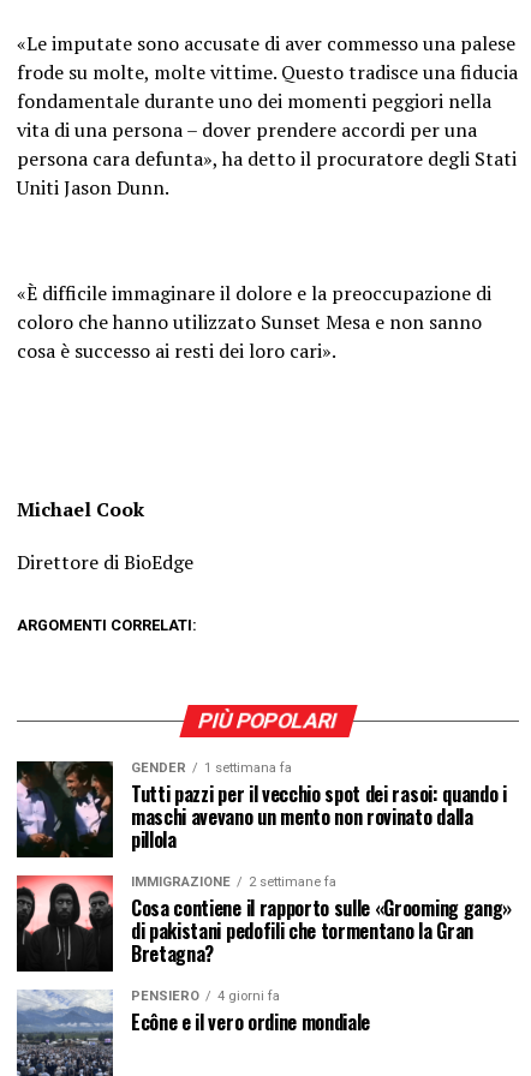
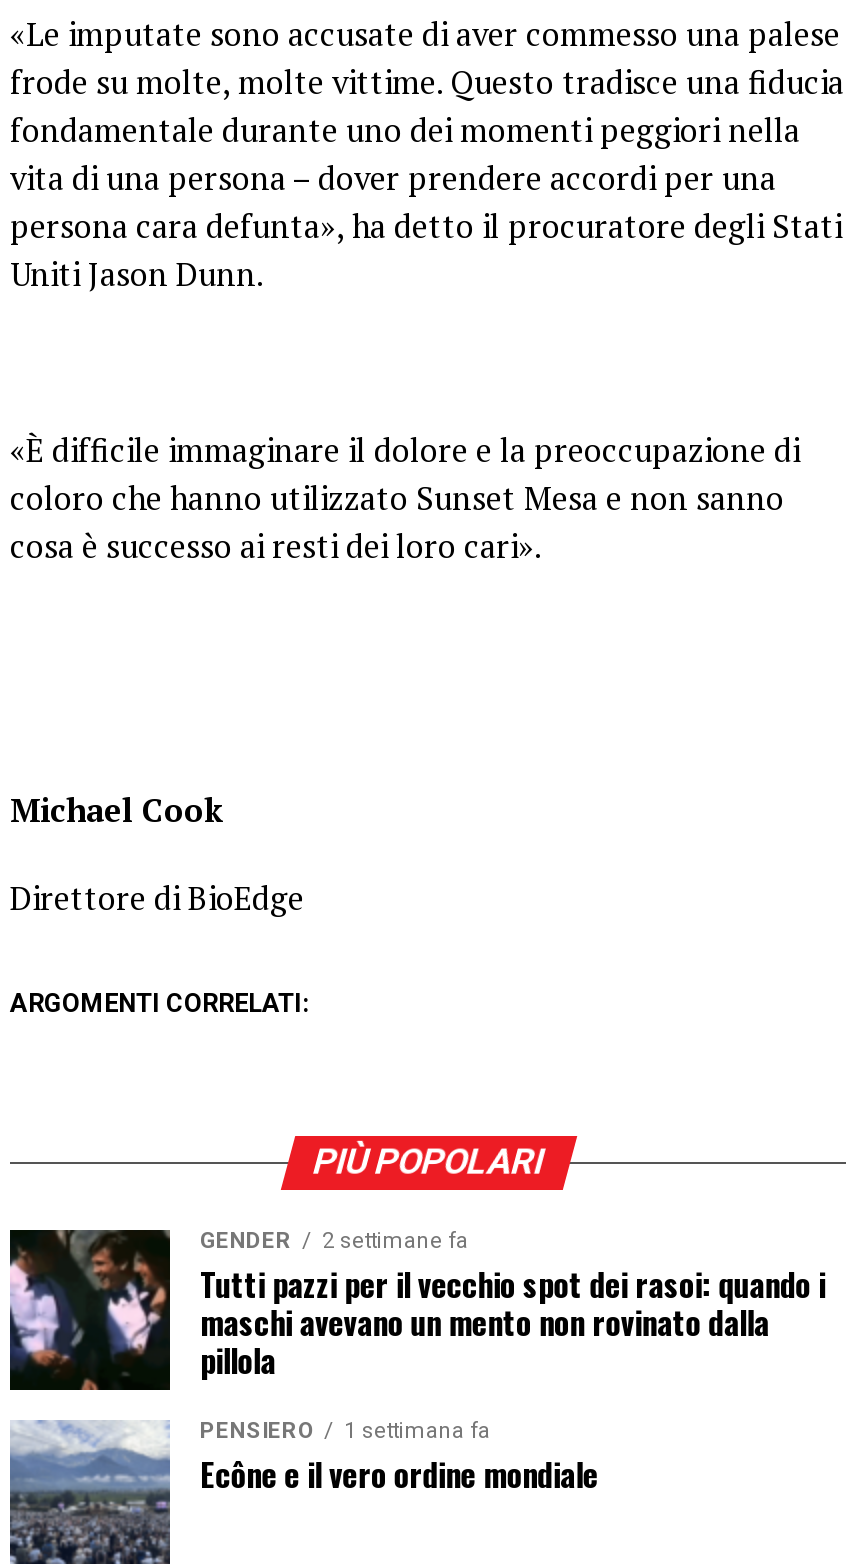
[131,761,292,776] GENDER 1 settimana fa -> [200,1229,468,1255] GENDER 2 settimane fa
[16,874,512,968] [image] | IMMIGRAZIONE | 2 settimane fa | Cosa contiene il rapporto sulle «Grooming gang» | di pakistani pedofili che tormentano la Gran | Bretagna? -> none
[131,989,280,1004] PENSIERO 4 giorni fa -> [200,1419,490,1445] PENSIERO 1 settimana fa

